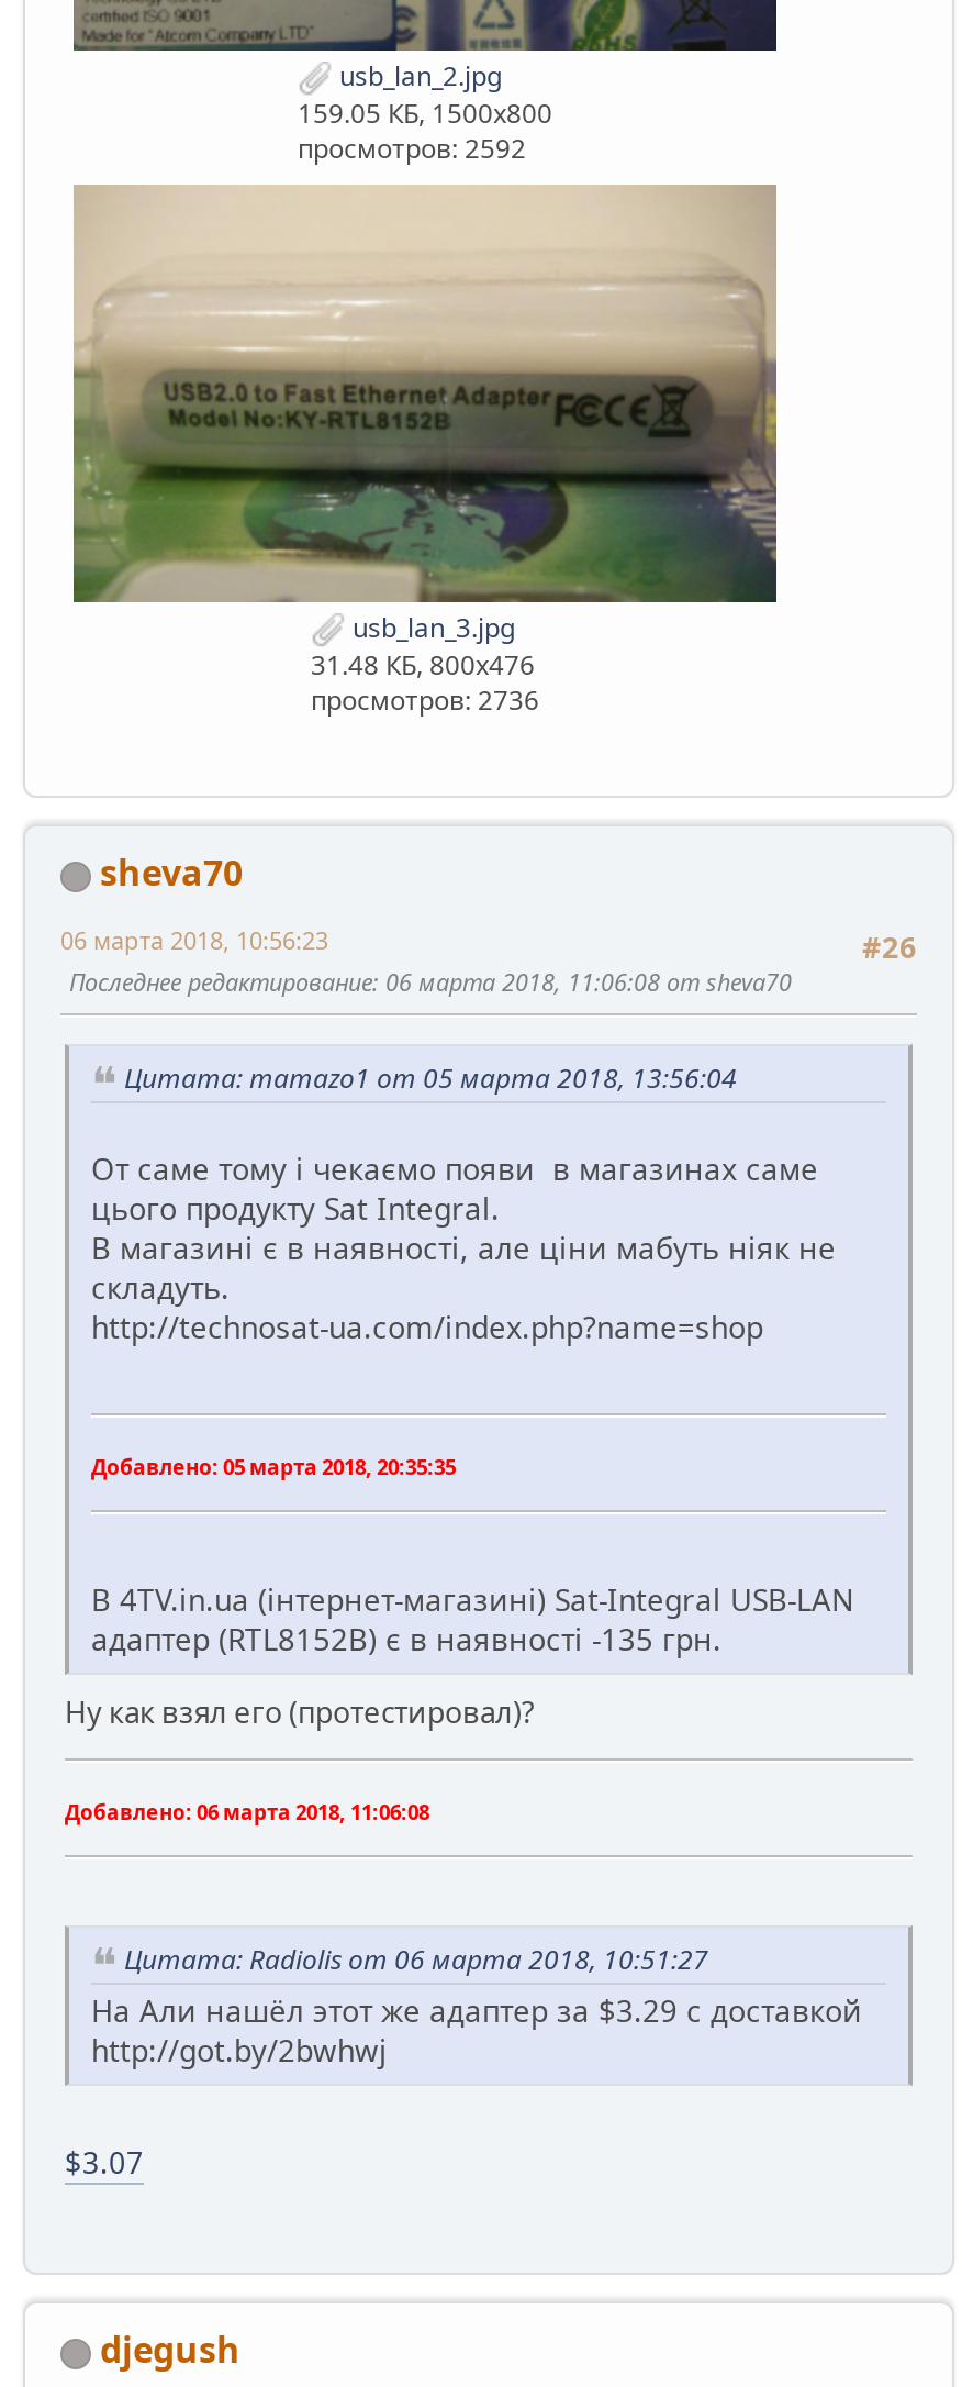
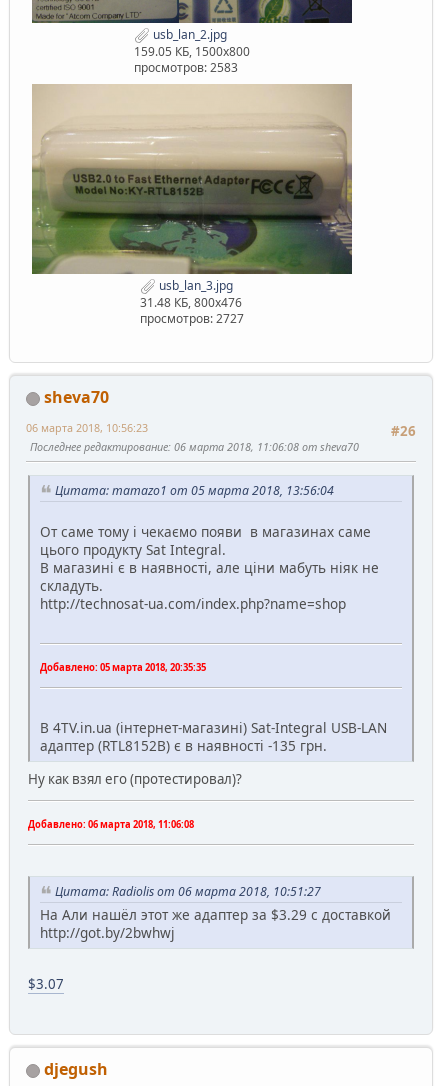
[298,130,526,167] просмотров: 2592 -> [134,59,238,76] просмотров: 2583
[311,681,539,719] просмотров: 2736 -> [140,310,244,327] просмотров: 2727

